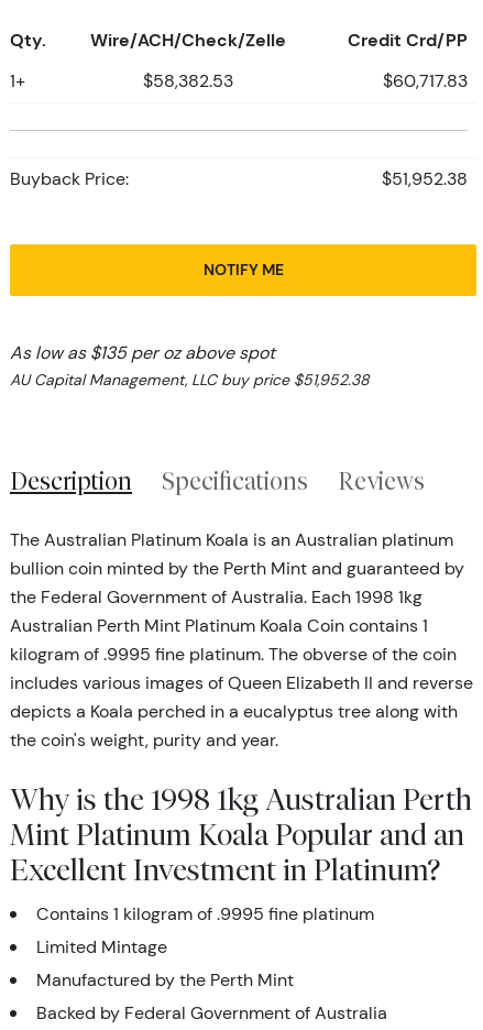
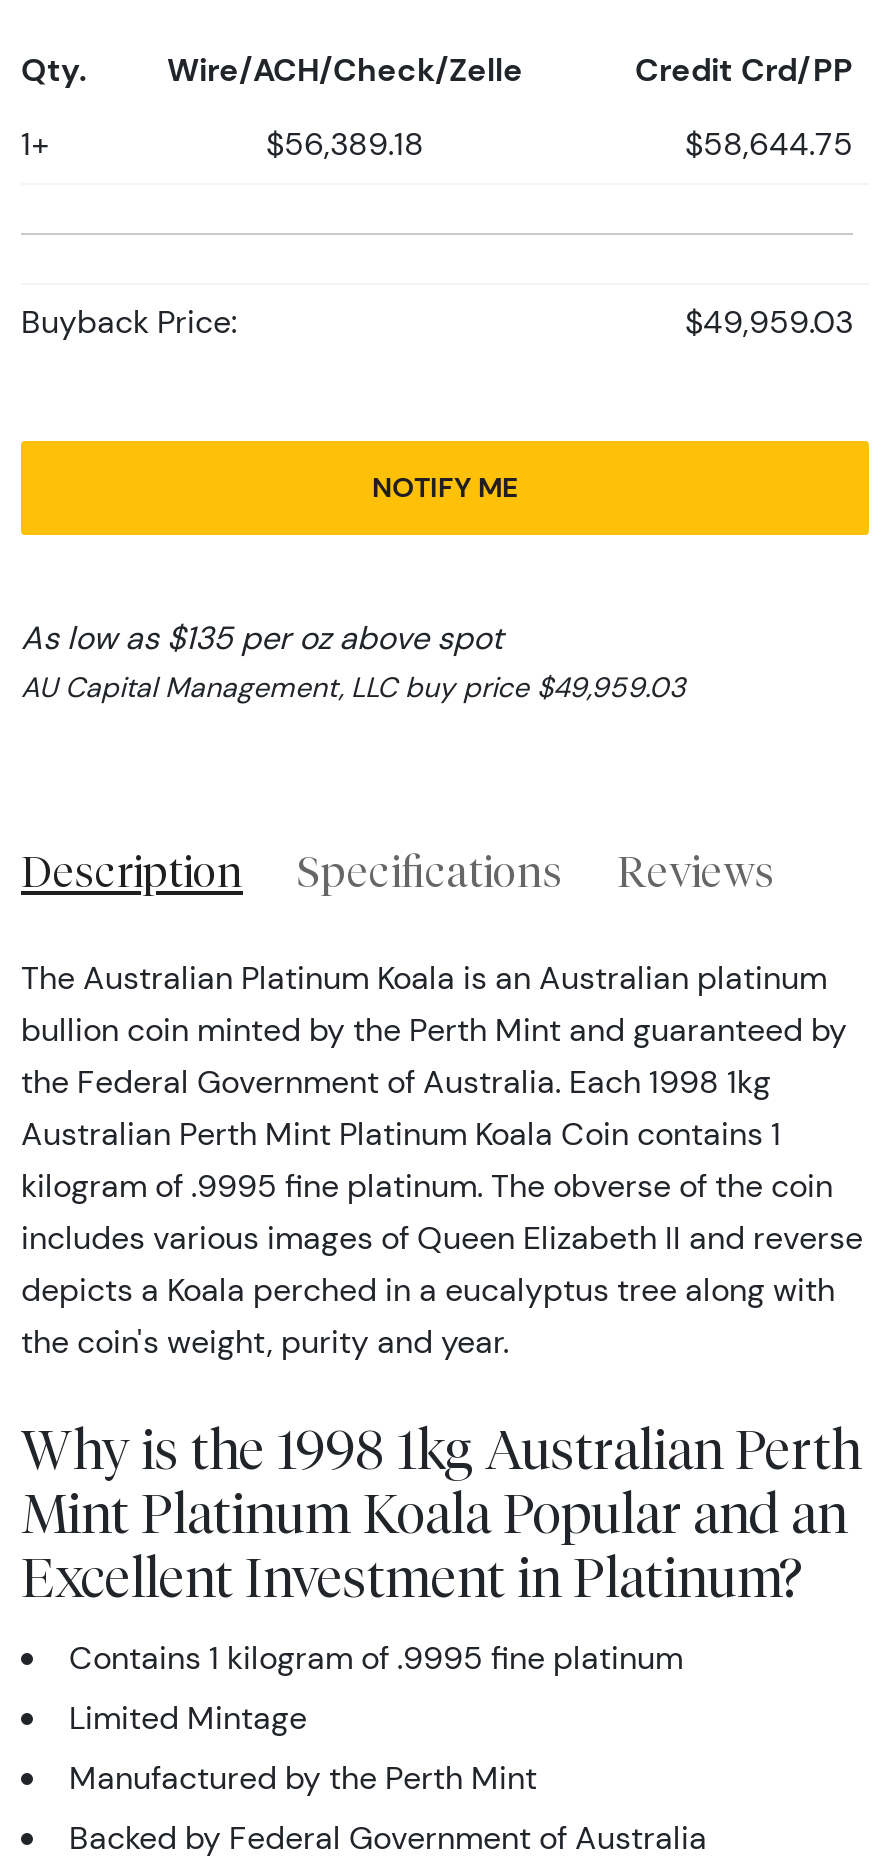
[143,70,233,91] $58,382.53 -> [266,124,424,162] $56,389.18
[383,70,468,91] $60,717.83 -> [685,124,853,162] $58,644.75
[382,168,468,189] $51,952.38 -> [685,302,853,340] $49,959.03
[10,369,370,389] AU Capital Management, LLC buy price $51,952.38 -> [21,668,685,704] AU Capital Management, LLC buy price $49,959.03

